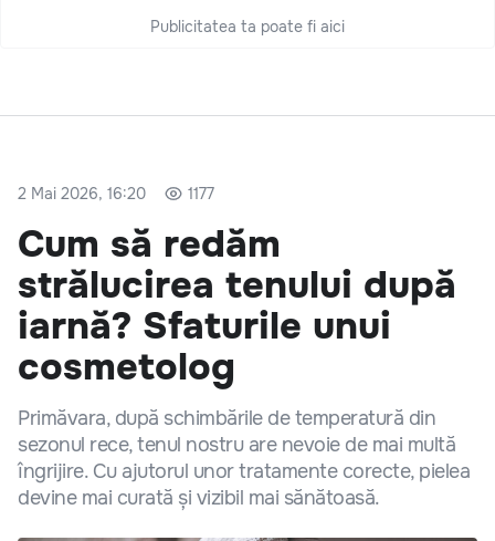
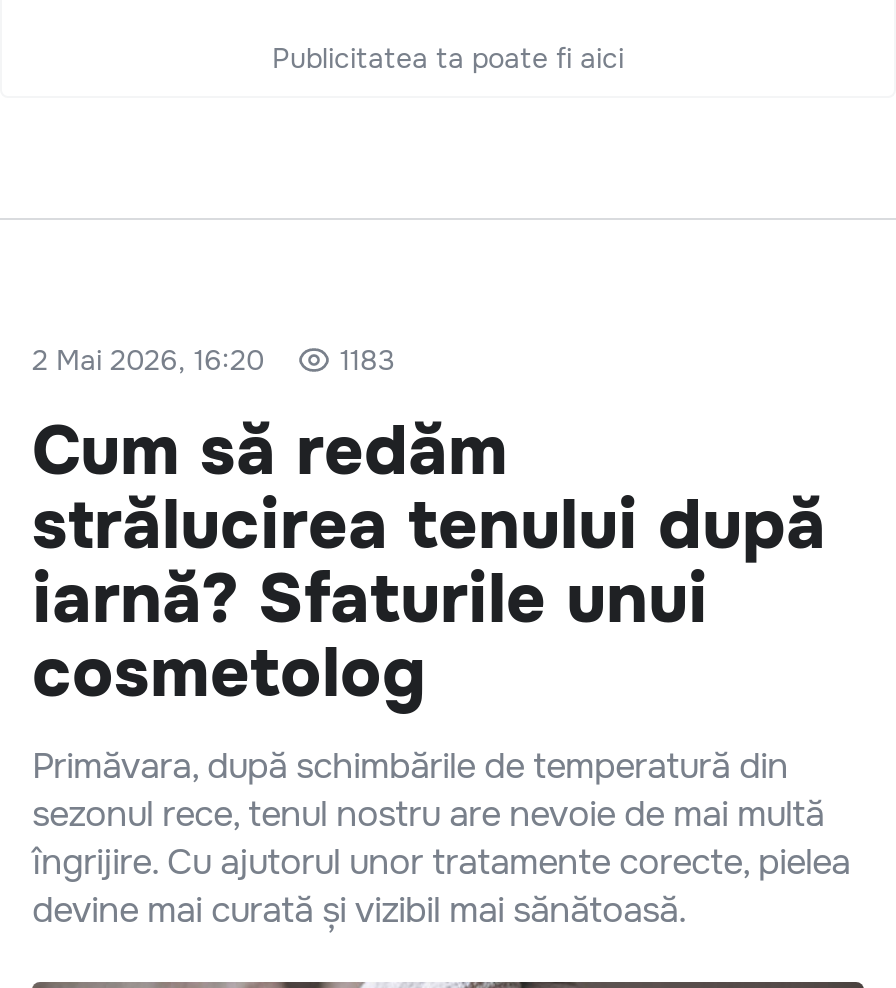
[188,183,214,203] 1177 -> [340,341,394,377] 1183

